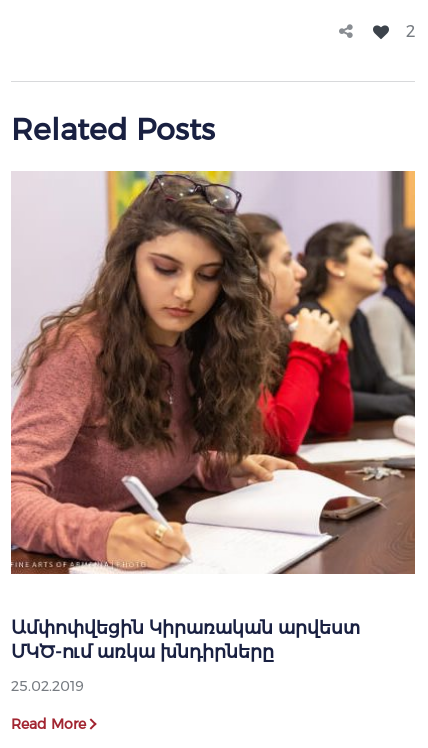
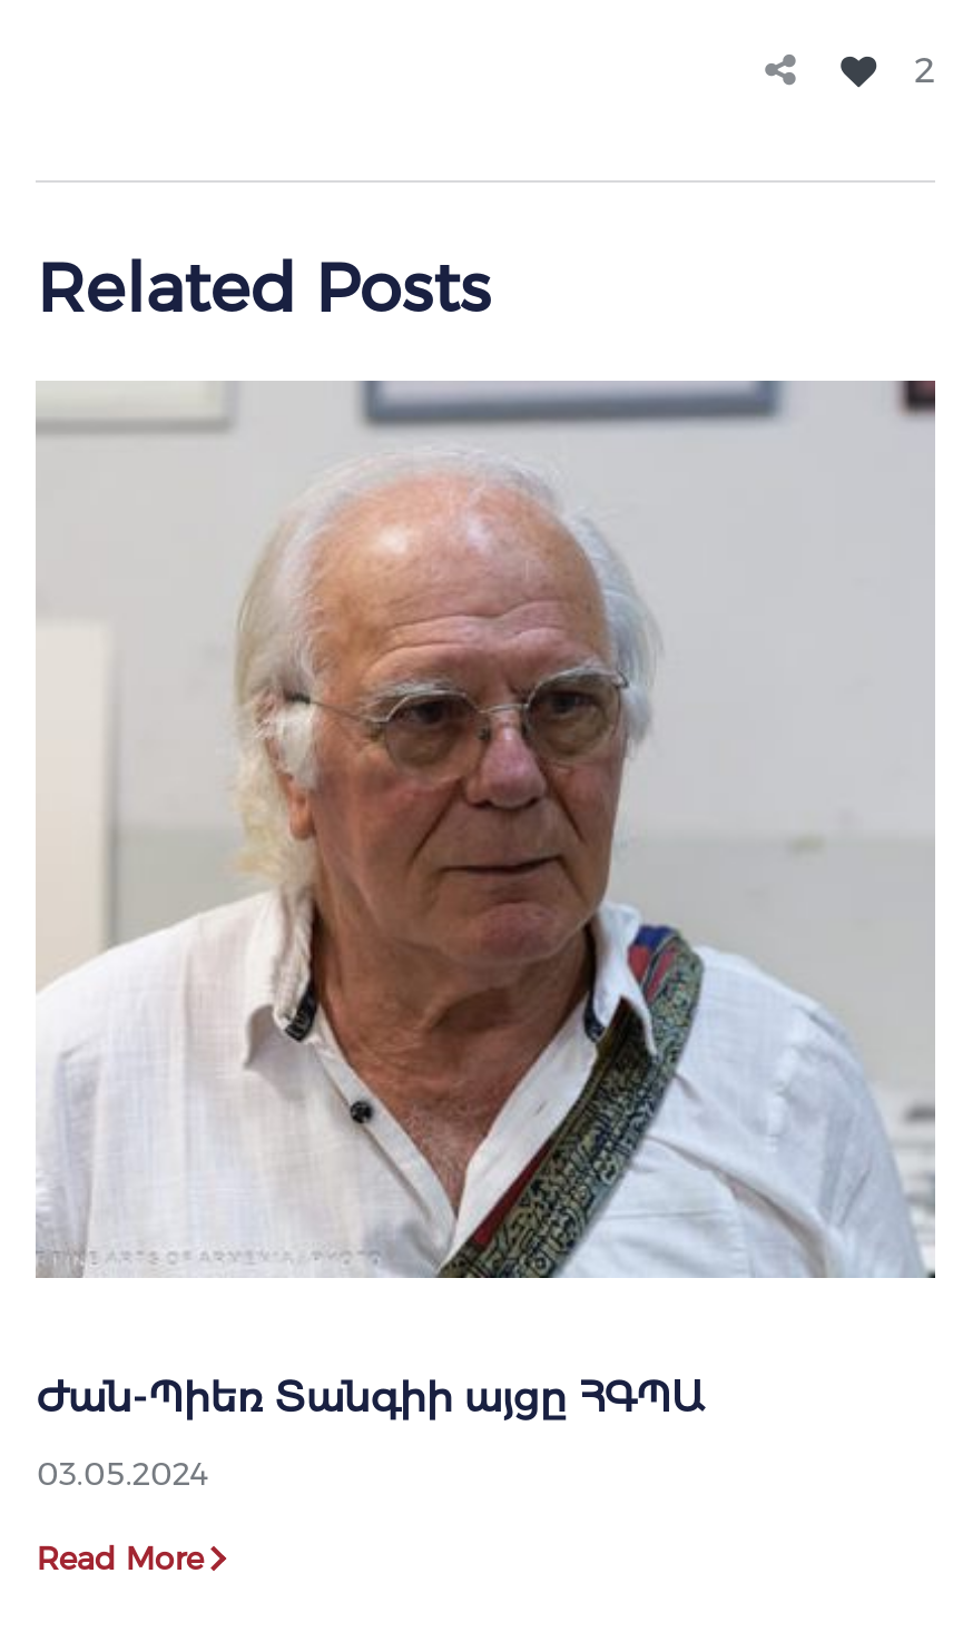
[10,170,416,575] [image] -> [36,378,937,1280] [image]
[11,617,360,663] Ամփոփվեցին Կիրառական արվեստ | ՄԿԾ-ում առկա խնդիրները -> [37,1374,705,1423] Ժան-Պիեռ Տանգիի այցը ՀԳՊԱ
[11,677,84,695] 25.02.2019 -> [37,1454,208,1494] 03.05.2024

